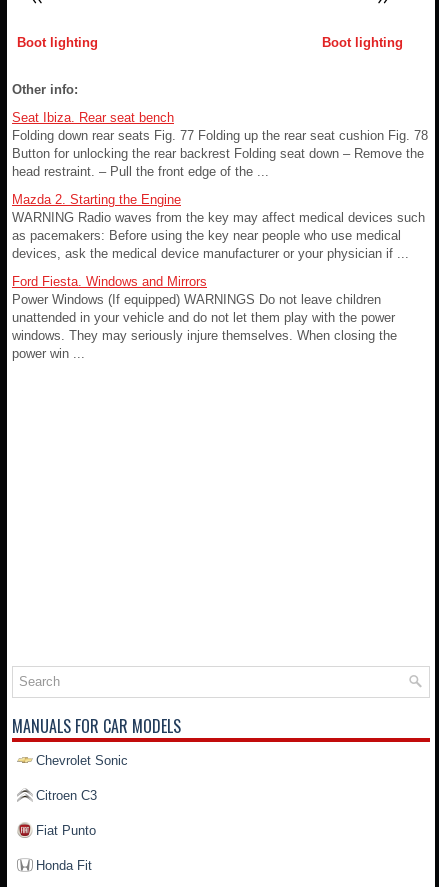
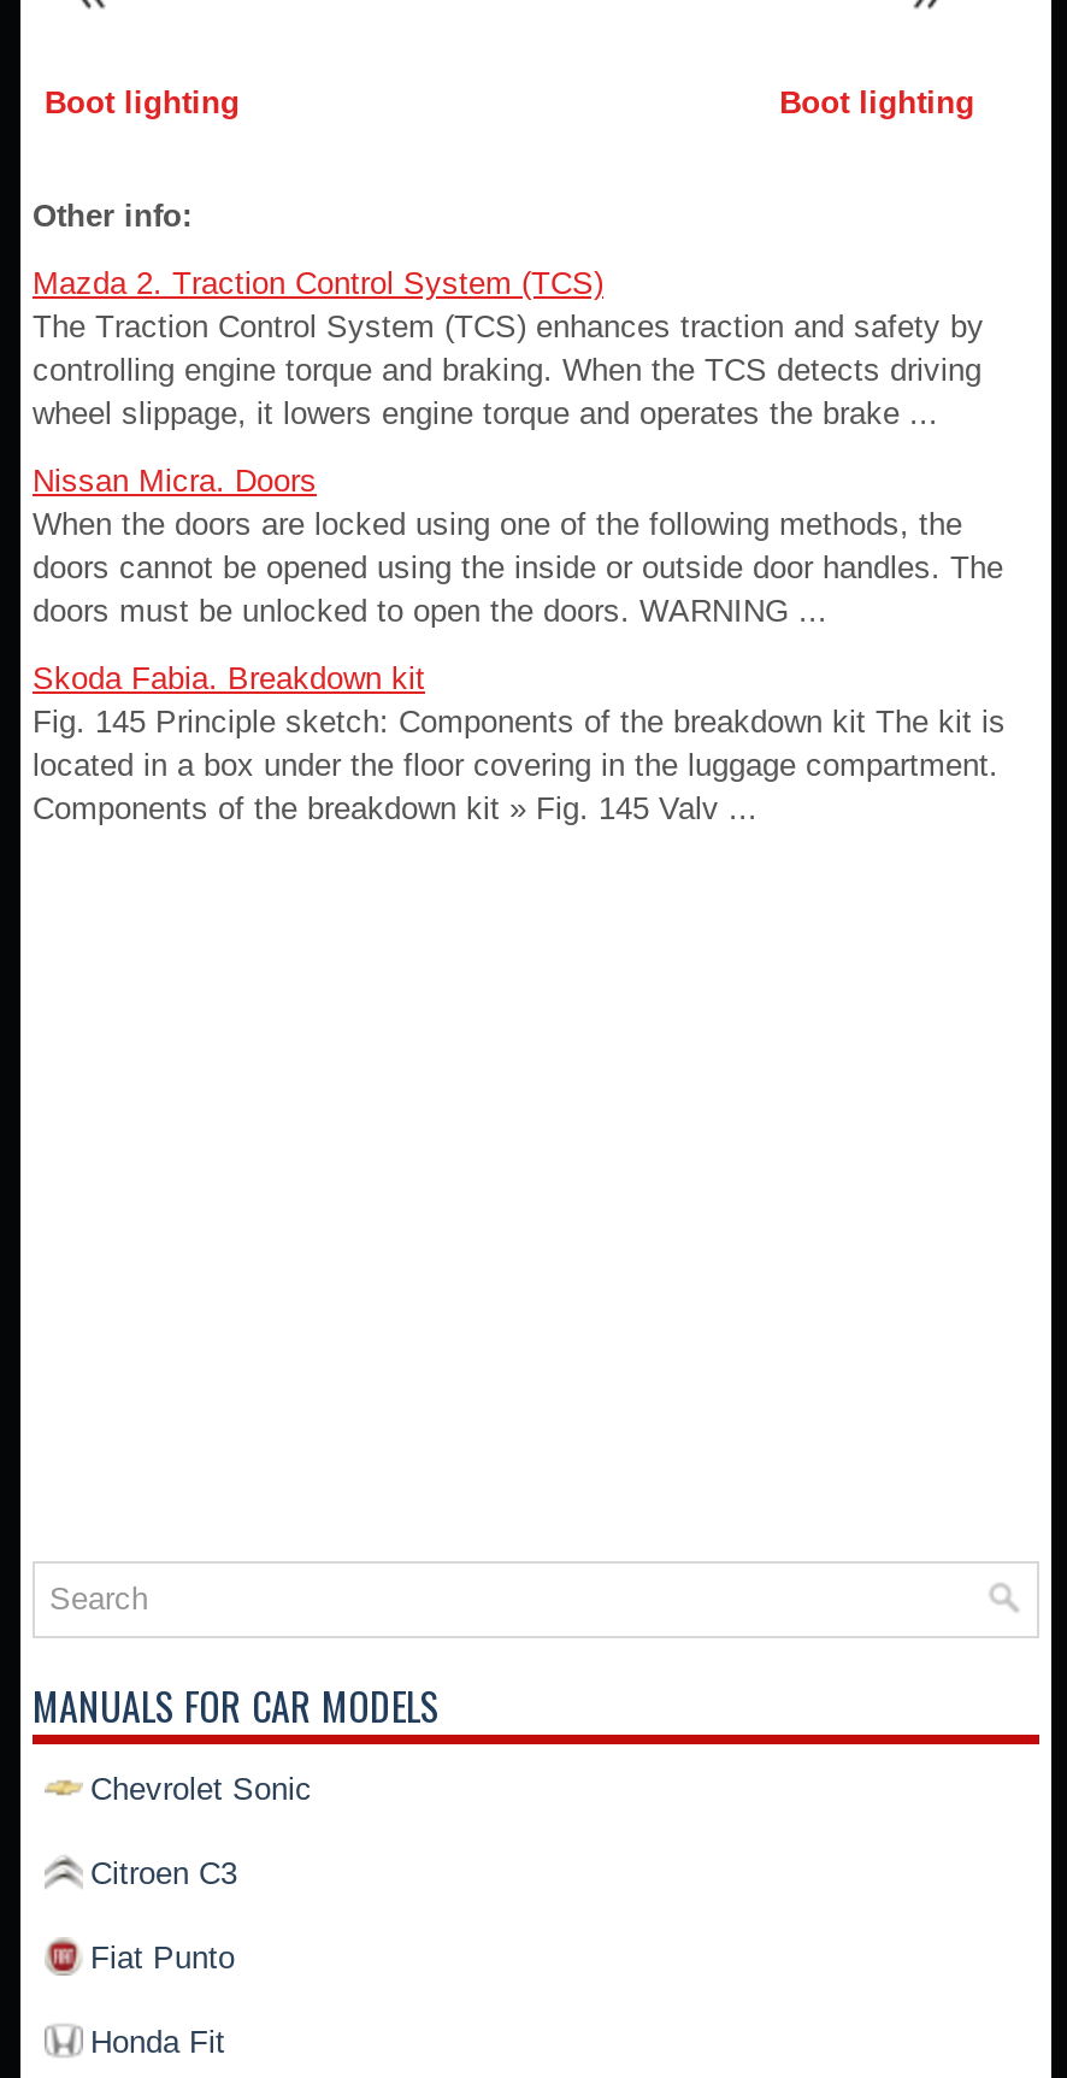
[12,110,428,179] Seat Ibiza. Rear seat bench | Folding down rear seats Fig. 77 Folding up the rear seat cushion Fig. 78 | Button for unlocking the rear backrest Folding seat down – Remove the | head restraint. – Pull the front edge of the ... -> [33,265,984,431] Mazda 2. Traction Control System (TCS) | The Traction Control System (TCS) enhances traction and safety by | controlling engine torque and braking. When the TCS detects driving | wheel slippage, it lowers engine torque and operates the brake ...
[12,192,425,261] Mazda 2. Starting the Engine | WARNING Radio waves from the key may affect medical devices such | as pacemakers: Before using the key near people who use medical | devices, ask the medical device manufacturer or your physician if ... -> [33,463,1003,629] Nissan Micra. Doors | When the doors are locked using one of the following methods, the | doors cannot be opened using the inside or outside door handles. The | doors must be unlocked to open the doors. WARNING ...
[12,274,397,361] Ford Fiesta. Windows and Mirrors | Power Windows (If equipped) WARNINGS Do not leave children | unattended in your vehicle and do not let them play with the power | windows. They may seriously injure themselves. When closing the | power win ... -> [33,660,1006,826] Skoda Fabia. Breakdown kit | Fig. 145 Principle sketch: Components of the breakdown kit The kit is | located in a box under the floor covering in the luggage compartment. | Components of the breakdown kit » Fig. 145 Valv ...

